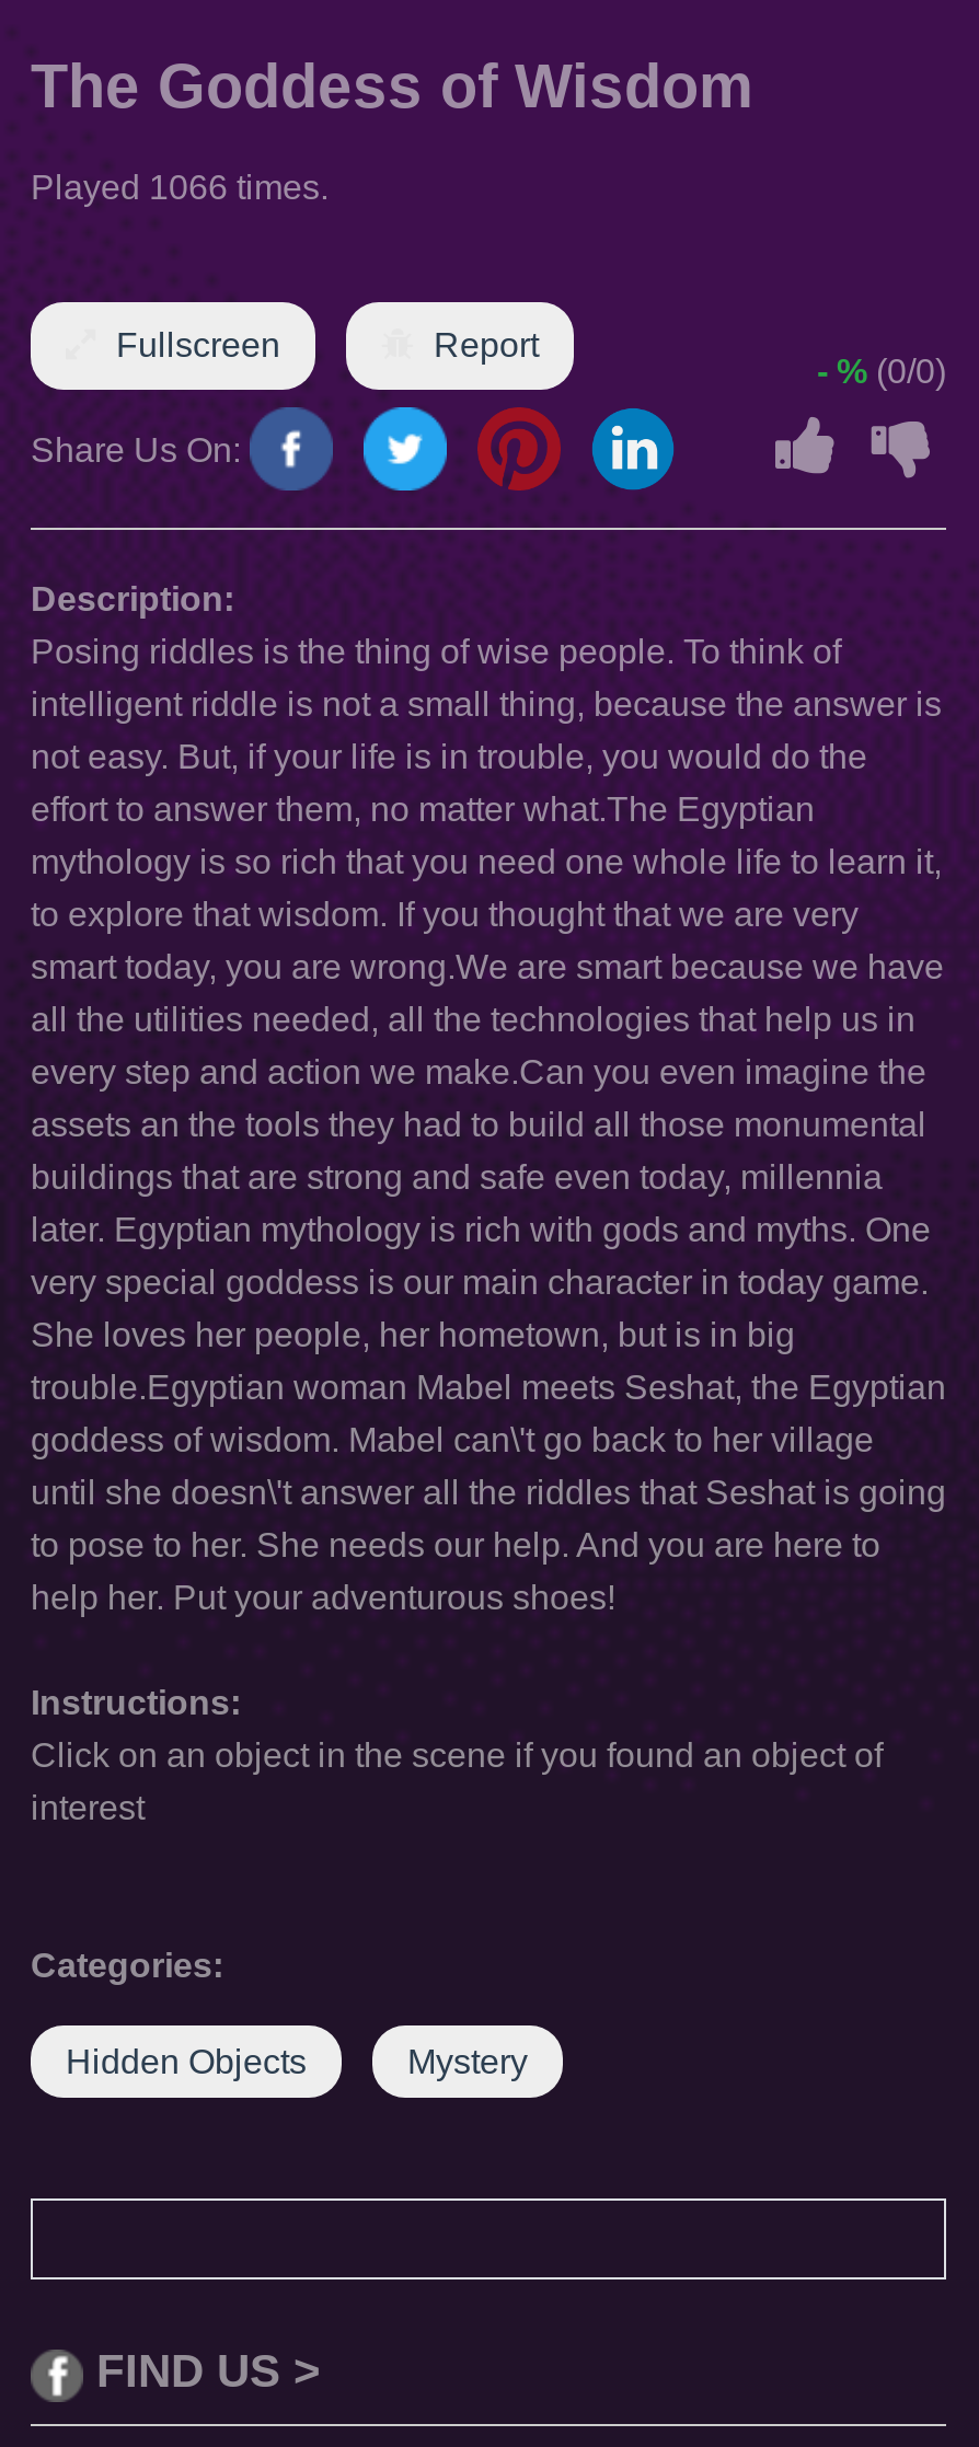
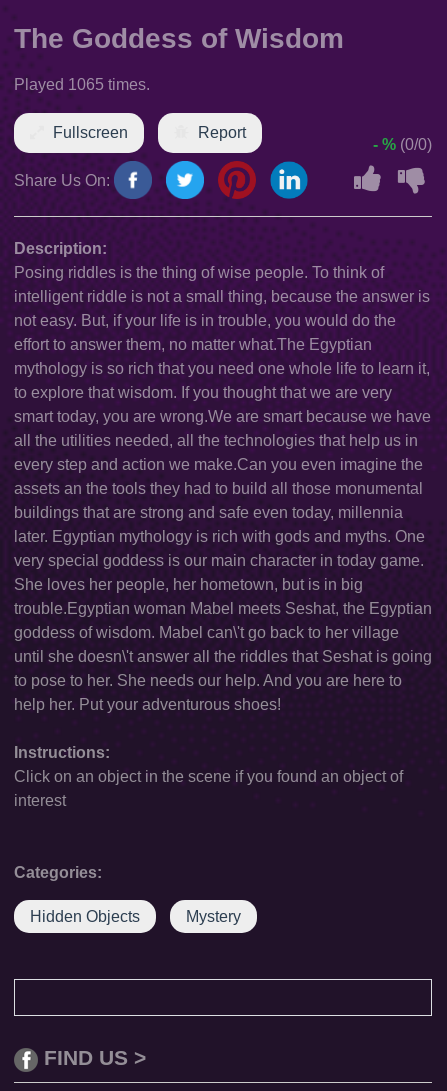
[31,169,329,206] Played 1066 times. -> [14,76,150,93] Played 1065 times.

